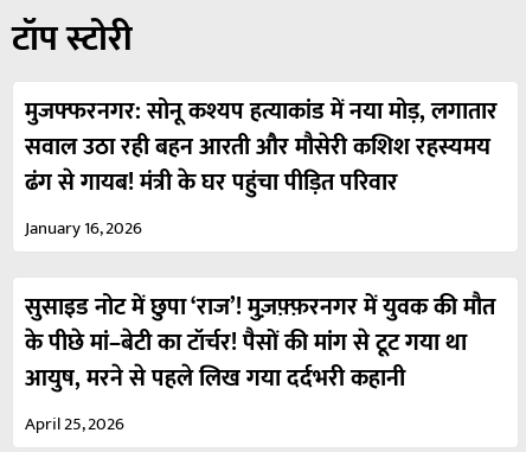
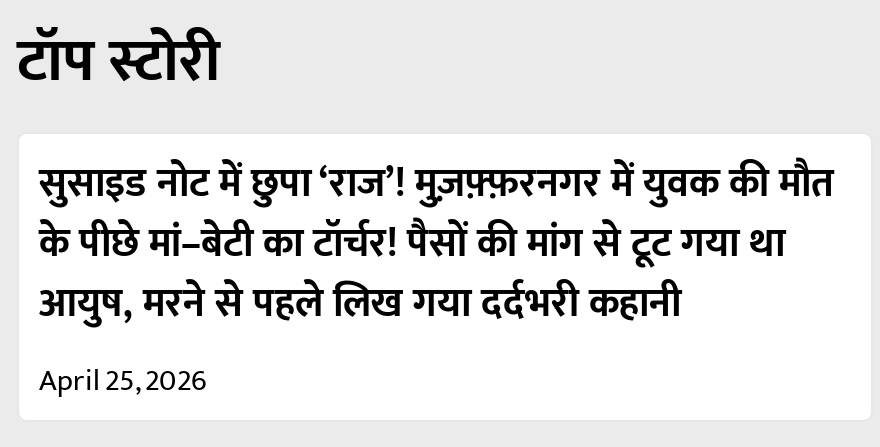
[25,92,498,244] मुजफ्फरनगर: सोनू कश्यप हत्याकांड में नया मोड़, लगातार | सवाल उठा रही बहन आरती और मौसेरी कशिश रहस्यमय | ढंग से गायब! मंत्री के घर पहुंचा पीड़ित परिवार | January 16, 2026 -> none

